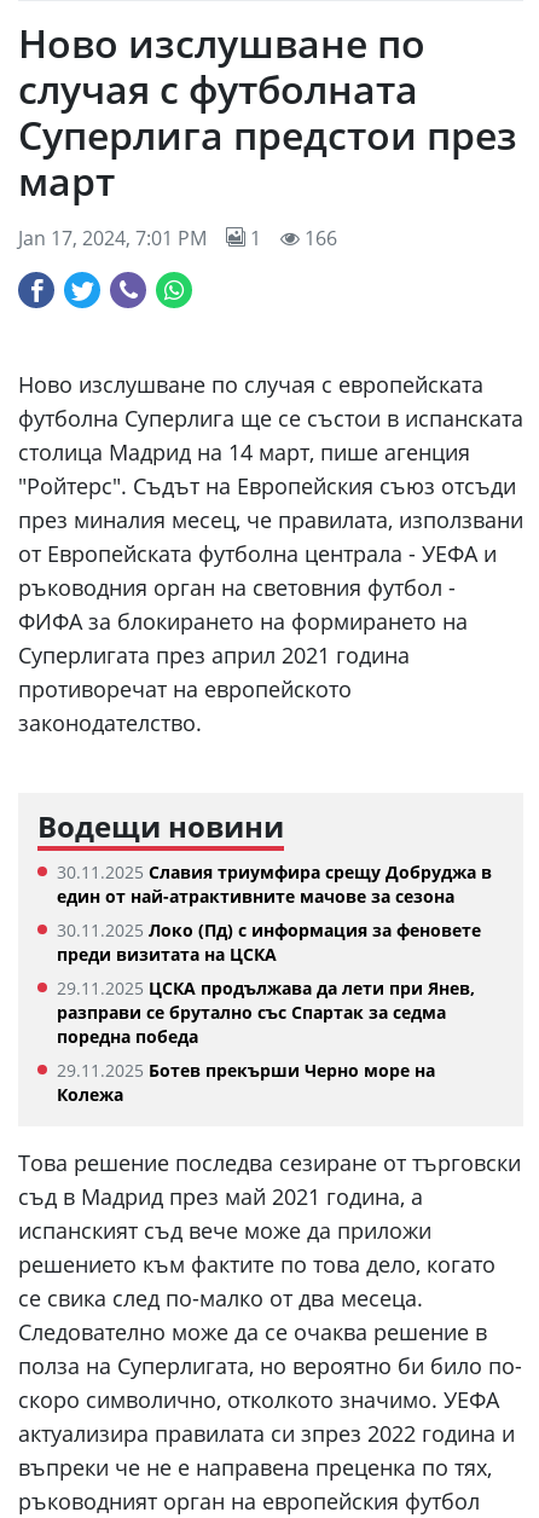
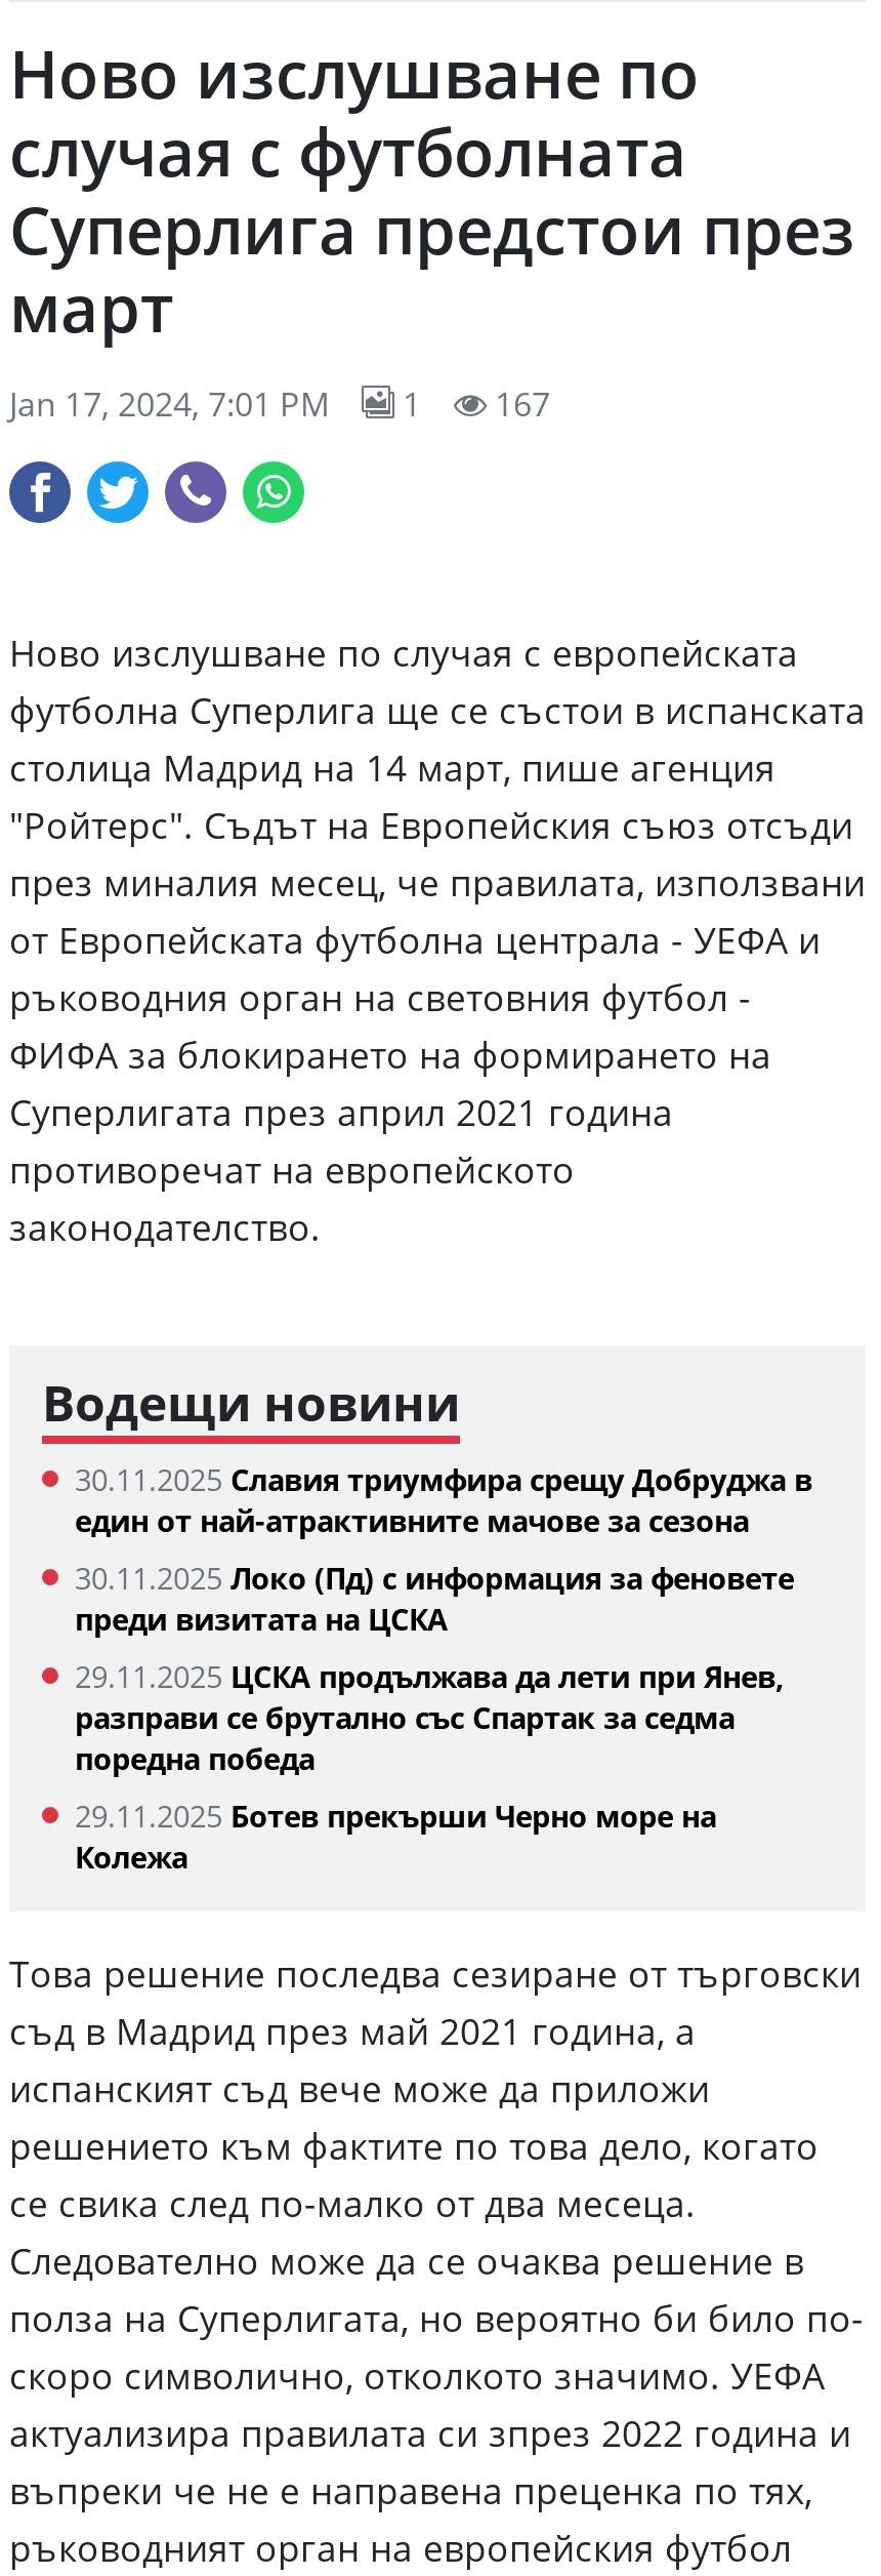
[18,225,337,251] Jan 17, 2024, 7:01 PM 1 166 -> [9,381,550,427] Jan 17, 2024, 7:01 PM 1 167

